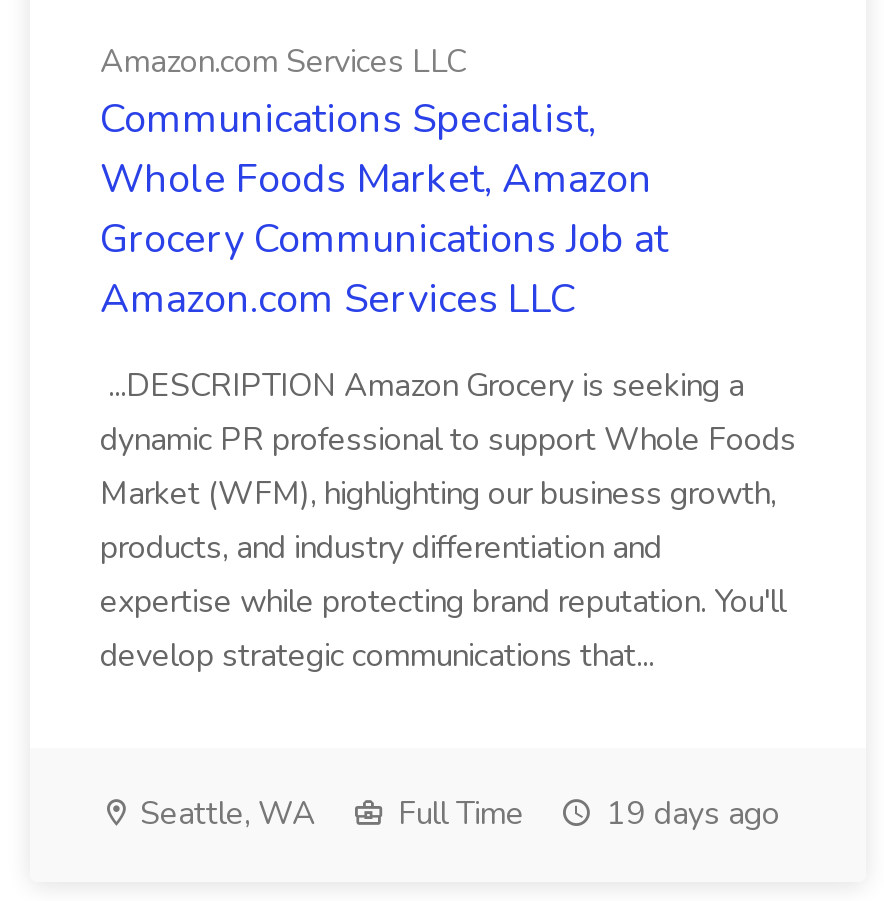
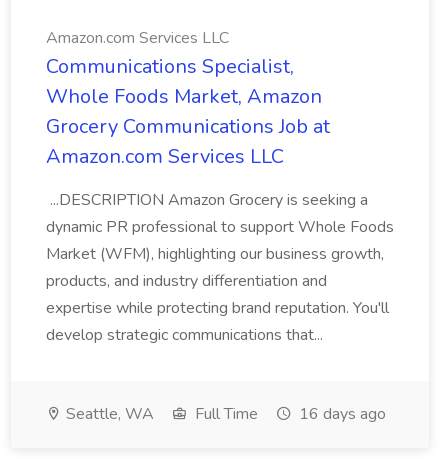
[132,792,780,836] Seattle, WA Full Time 19 days ago -> [62,403,386,425] Seattle, WA Full Time 16 days ago

